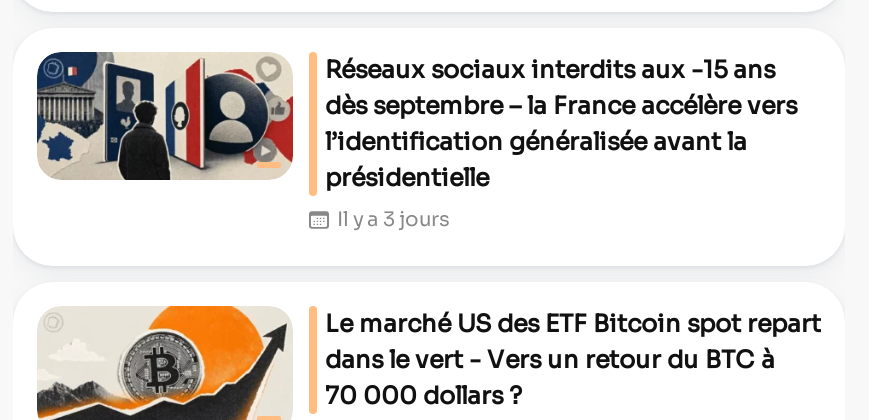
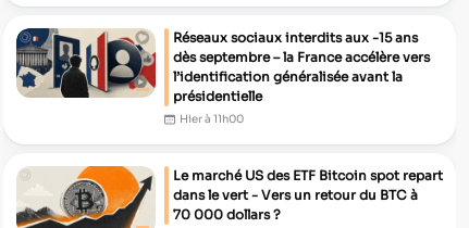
[337,206,449,232] Il y a 3 jours -> [180,112,244,126] Hier à 11h00

